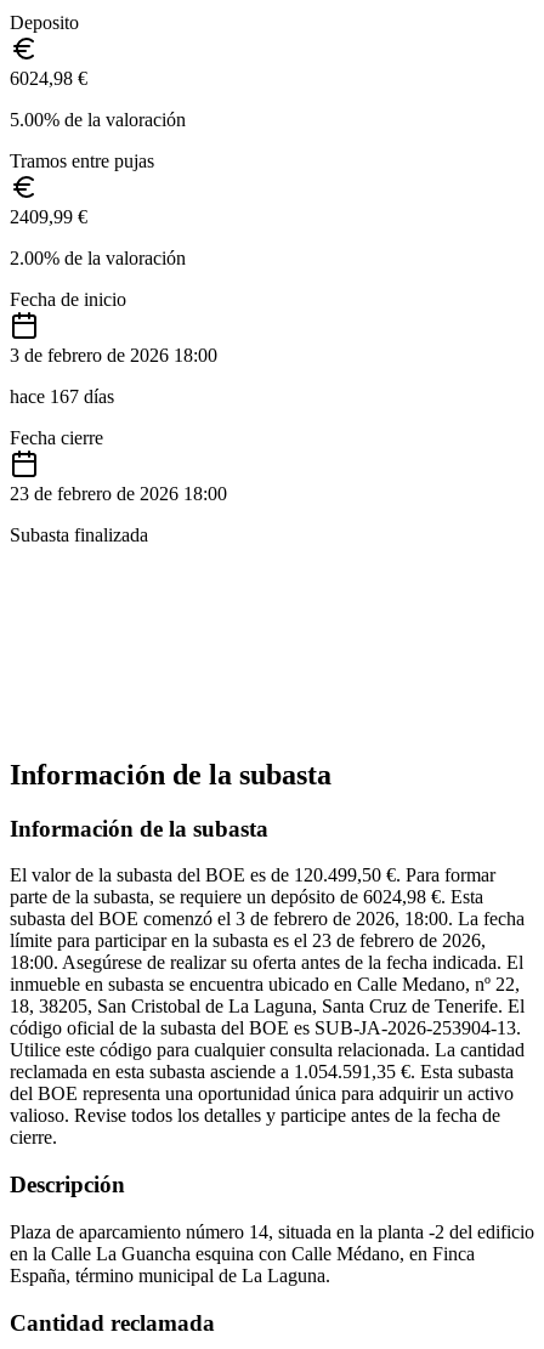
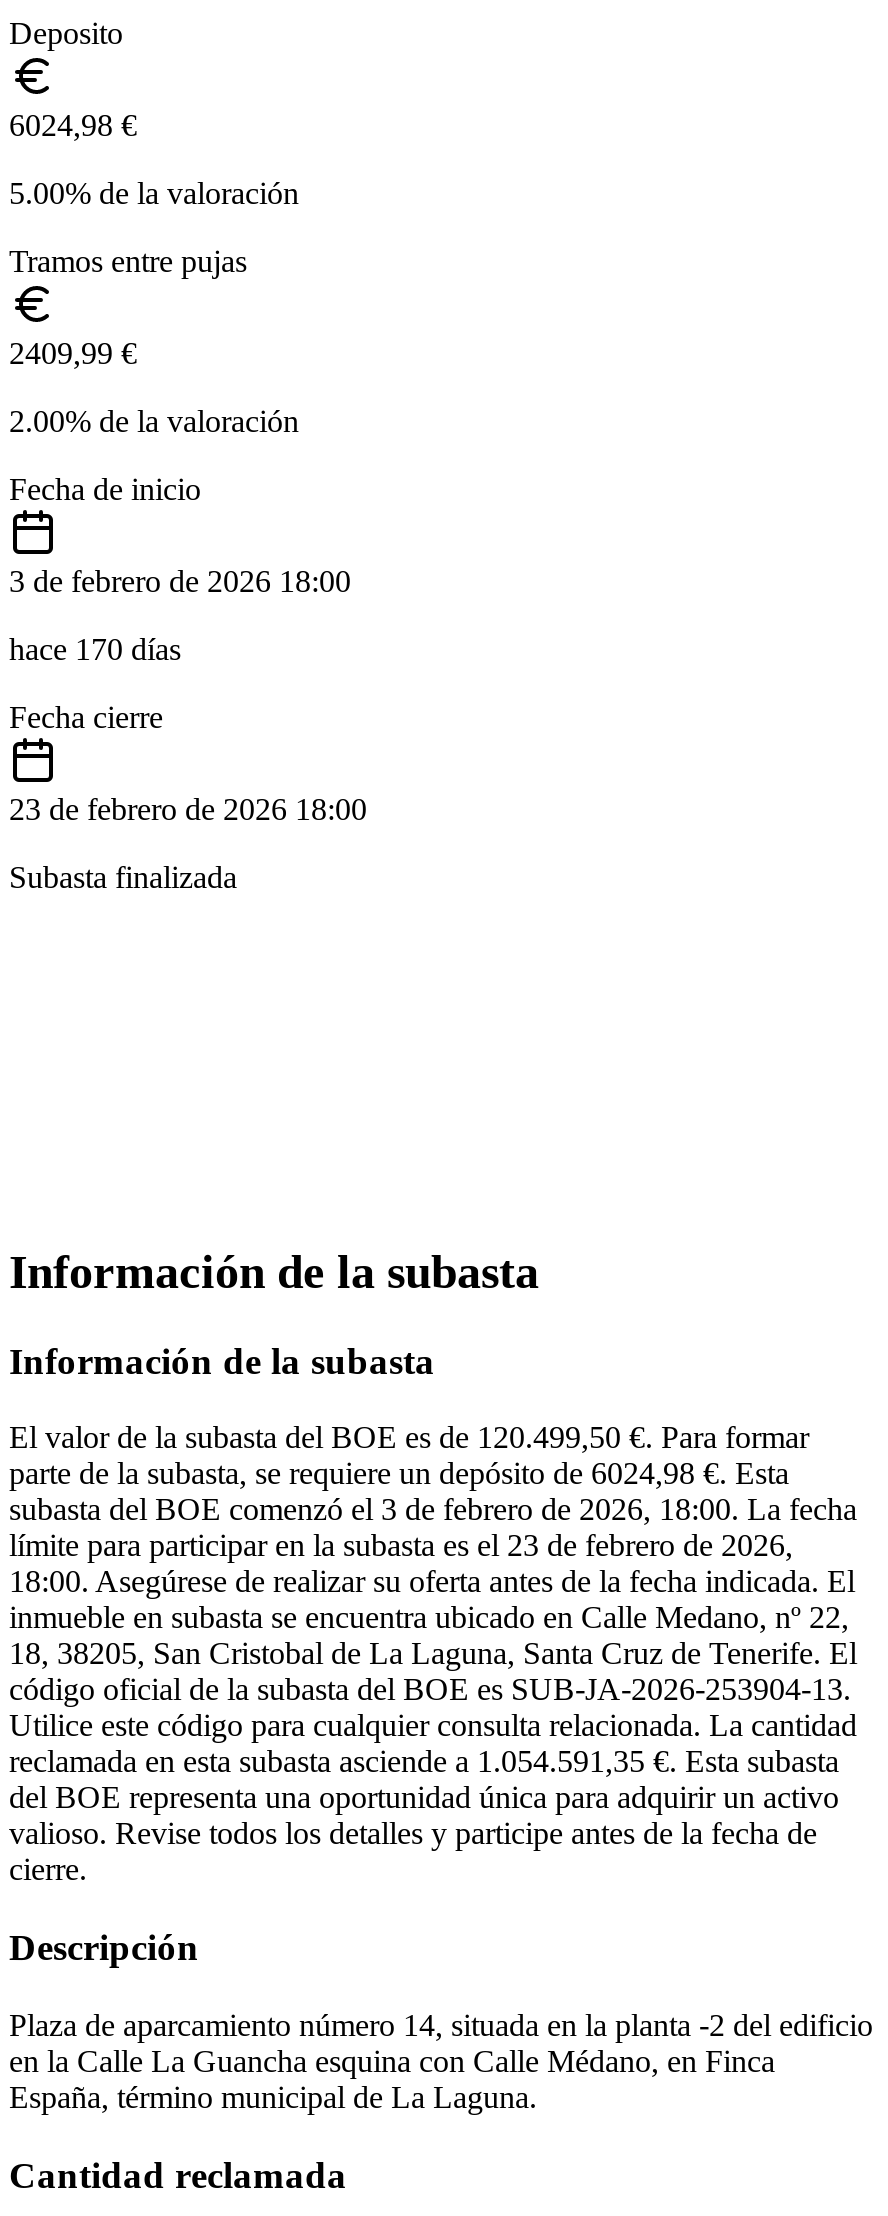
[10,386,114,407] hace 167 días -> [9,632,181,666] hace 170 días

